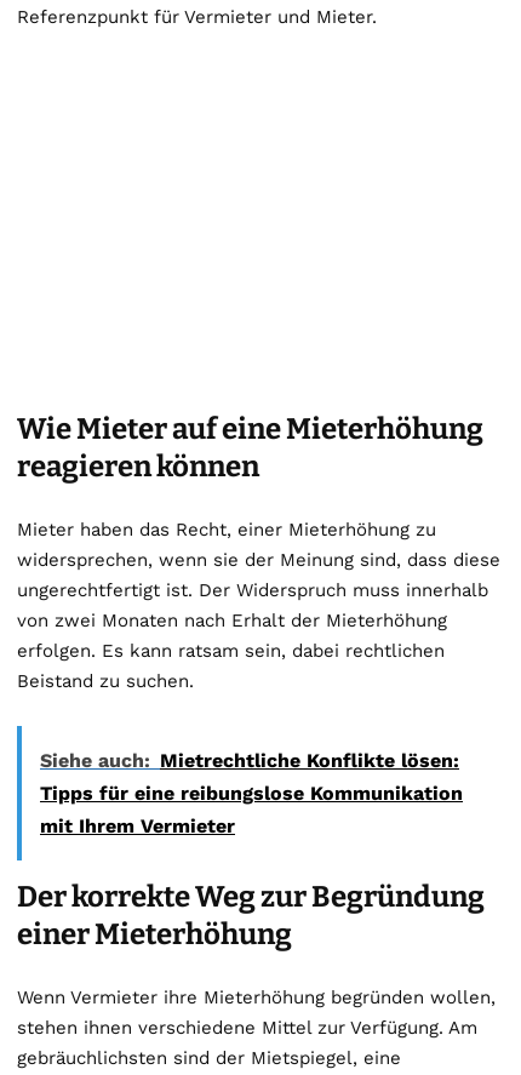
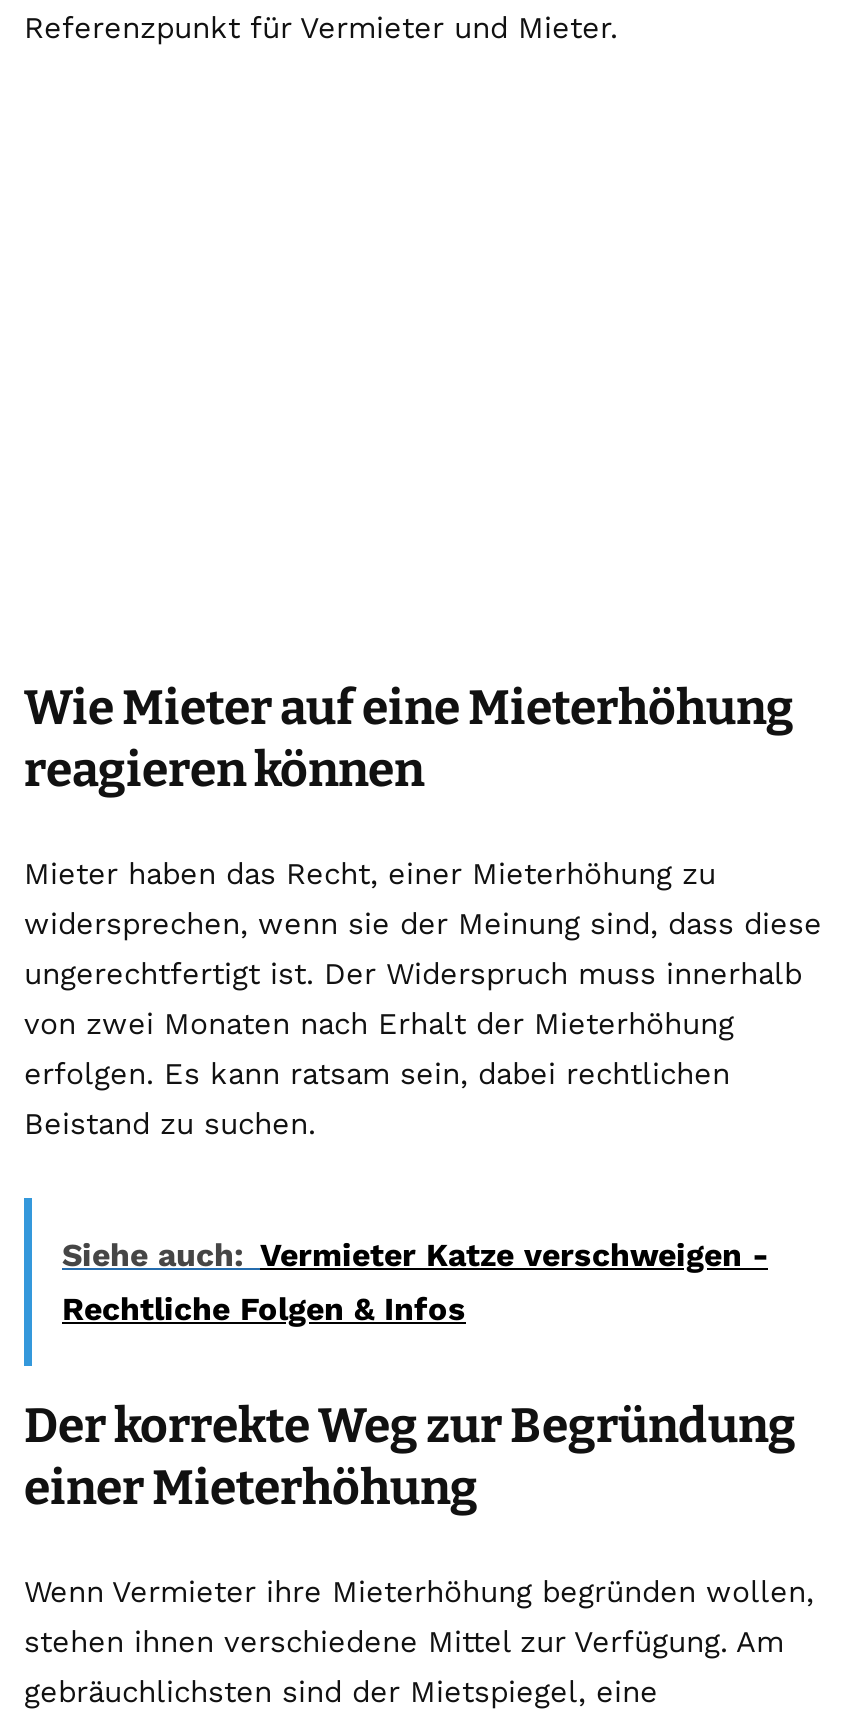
[40,749,463,838] Siehe auch: Mietrechtliche Konflikte lösen: | Tipps für eine reibungslose Kommunikation | mit Ihrem Vermieter -> [62,1236,768,1328] Siehe auch: Vermieter Katze verschweigen - | Rechtliche Folgen & Infos

